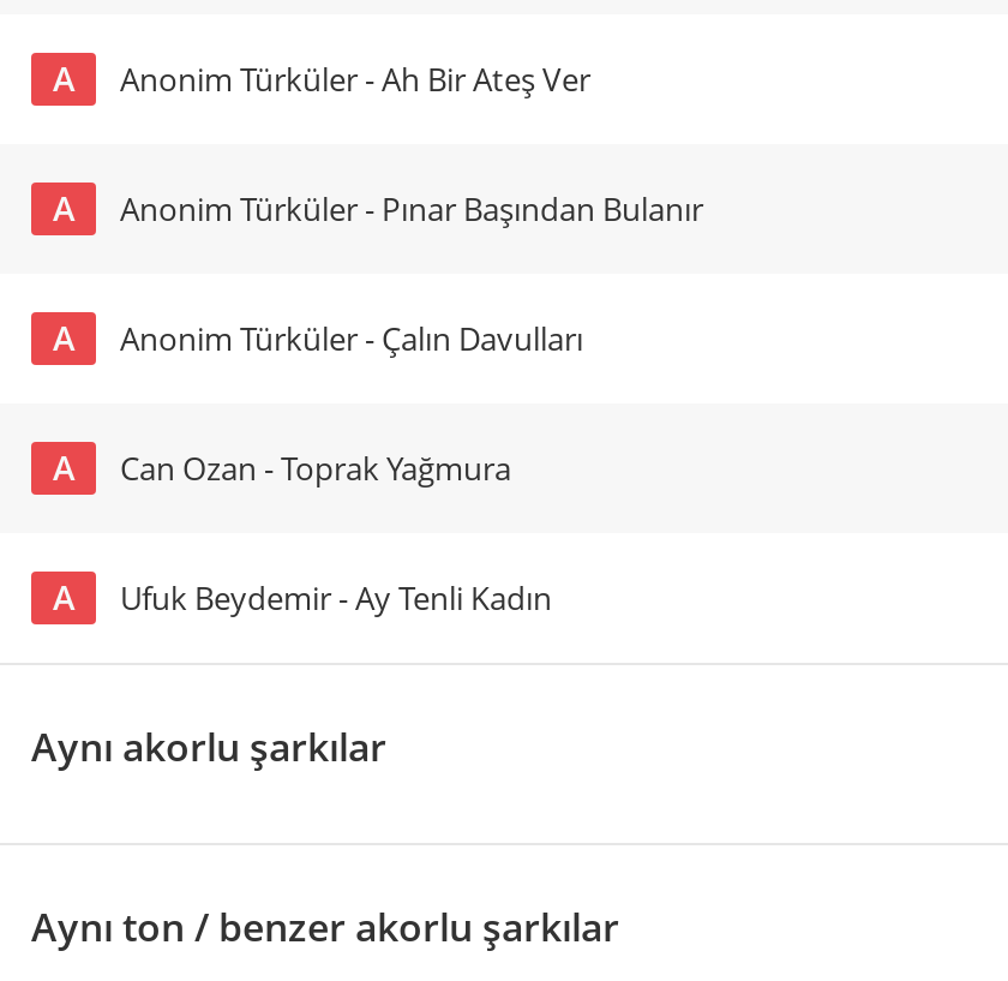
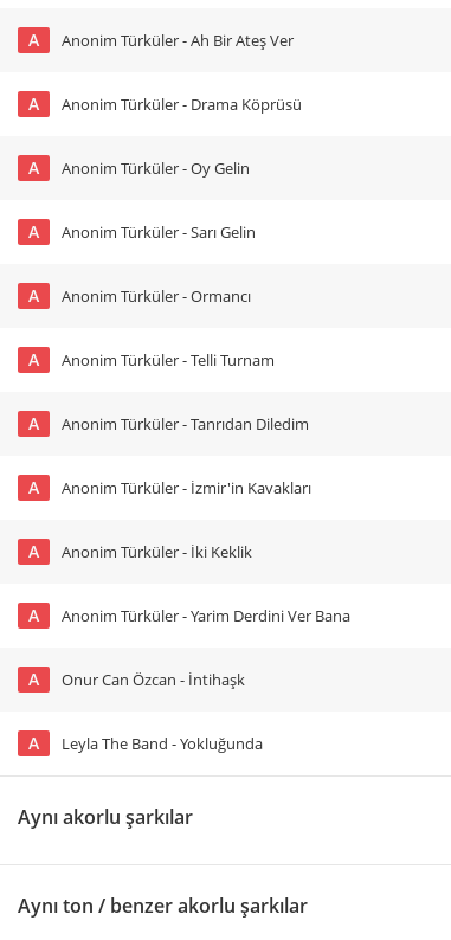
[120,187,703,231] Anonim Türküler - Pınar Başından Bulanır -> [62,94,302,115] Anonim Türküler - Drama Köprüsü
[120,317,583,360] Anonim Türküler - Çalın Davulları -> [62,157,250,179] Anonim Türküler - Oy Gelin
[120,447,511,490] Can Ozan - Toprak Yağmura -> [62,221,256,243] Anonim Türküler - Sarı Gelin
[120,576,552,620] Ufuk Beydemir - Ay Tenli Kadın -> [28,285,350,754] Anonim Türküler - Ormancı | A | Anonim Türküler - Telli Turnam | A | Anonim Türküler - Tanrıdan Diledim | A | Anonim Türküler - İzmir'in Kavakları | A | Anonim Türküler - İki Keklik | A | Anonim Türküler - Yarim Derdini Ver Bana | A | Onur Can Özcan - İntihaşk | A | Leyla The Band - Yokluğunda

